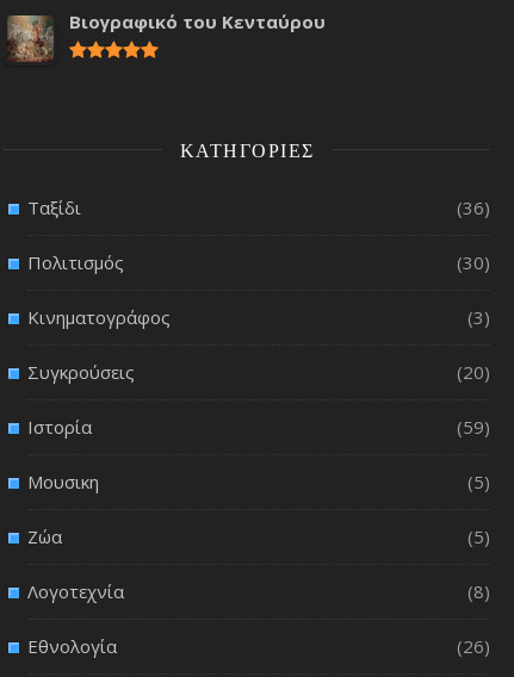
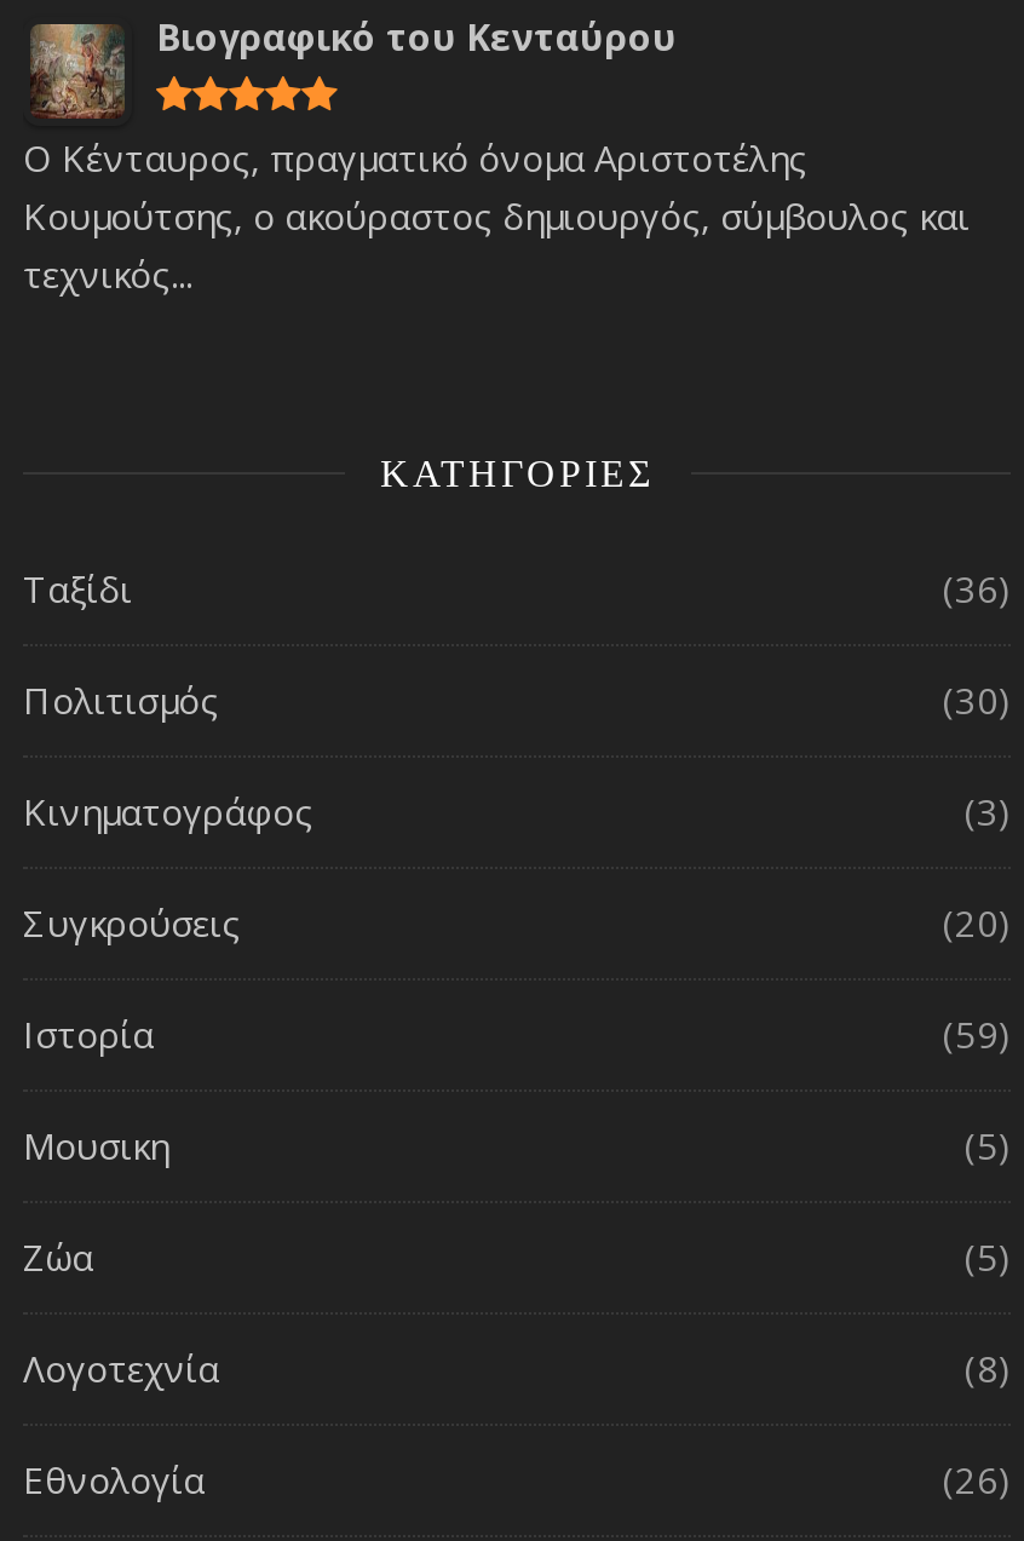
none -> [23,134,970,299] Ο Κένταυρος, πραγματικό όνομα Αριστοτέλης | Κουμούτσης, ο ακούραστος δημιουργός, σύμβουλος και | τεχνικός...

